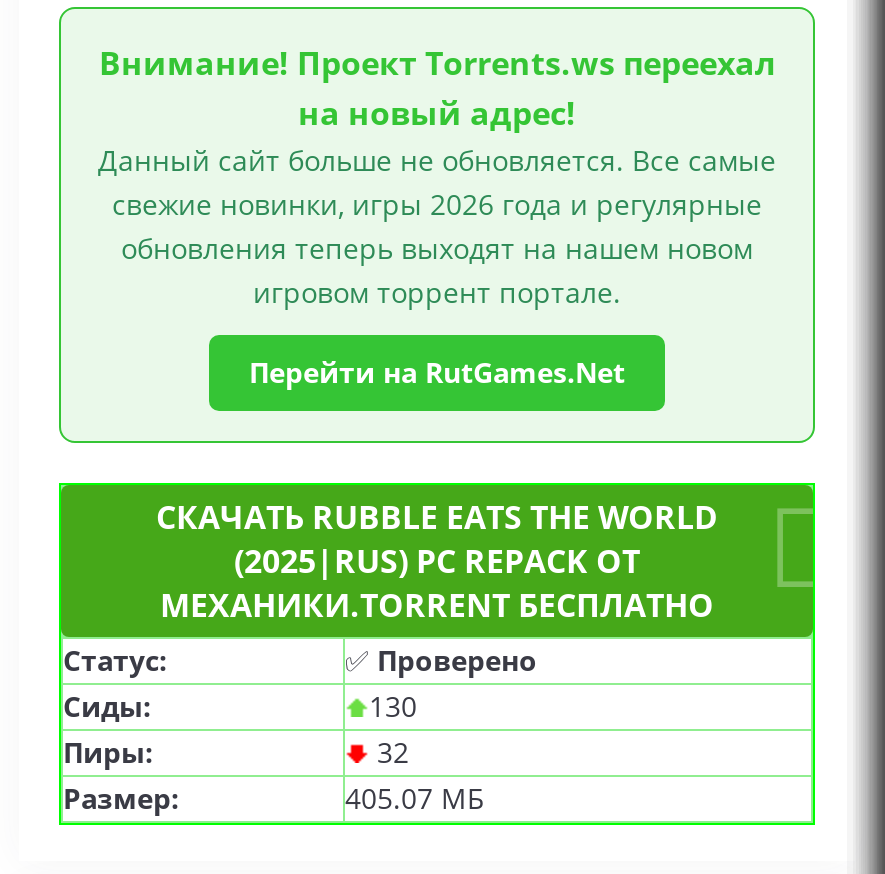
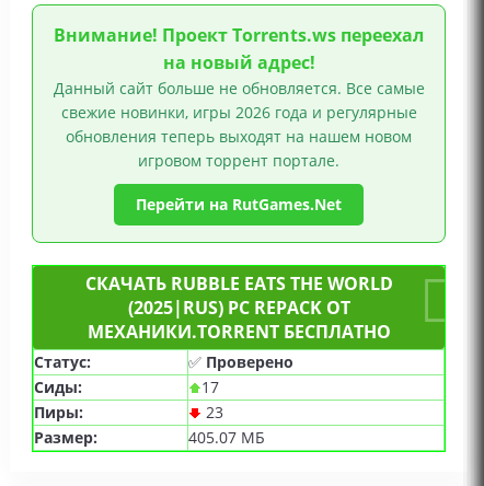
[369,687,417,725] 130 -> [201,377,219,398] 17
[369,733,409,771] 32 -> [201,402,223,423] 23

